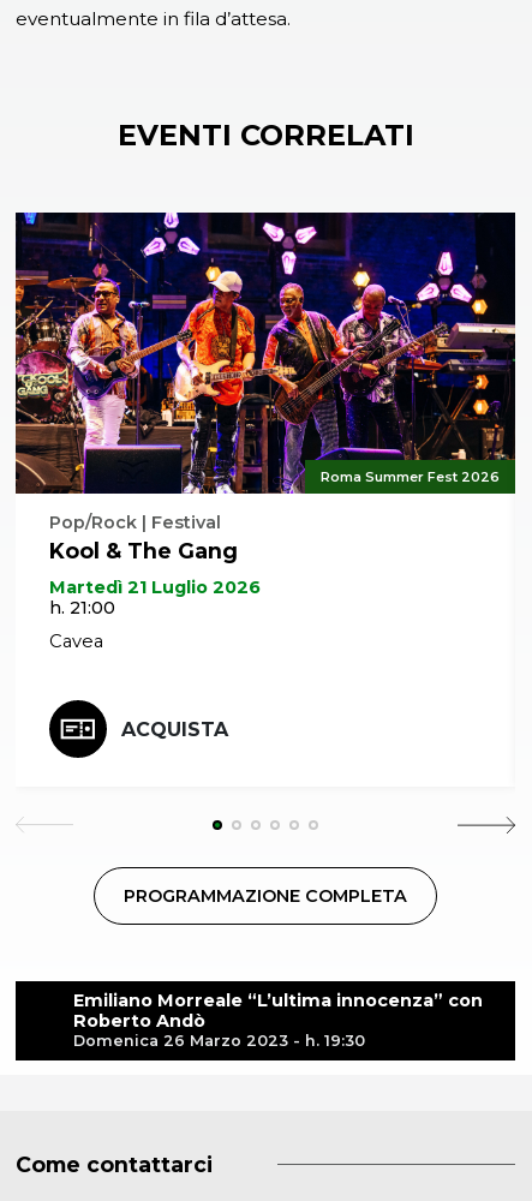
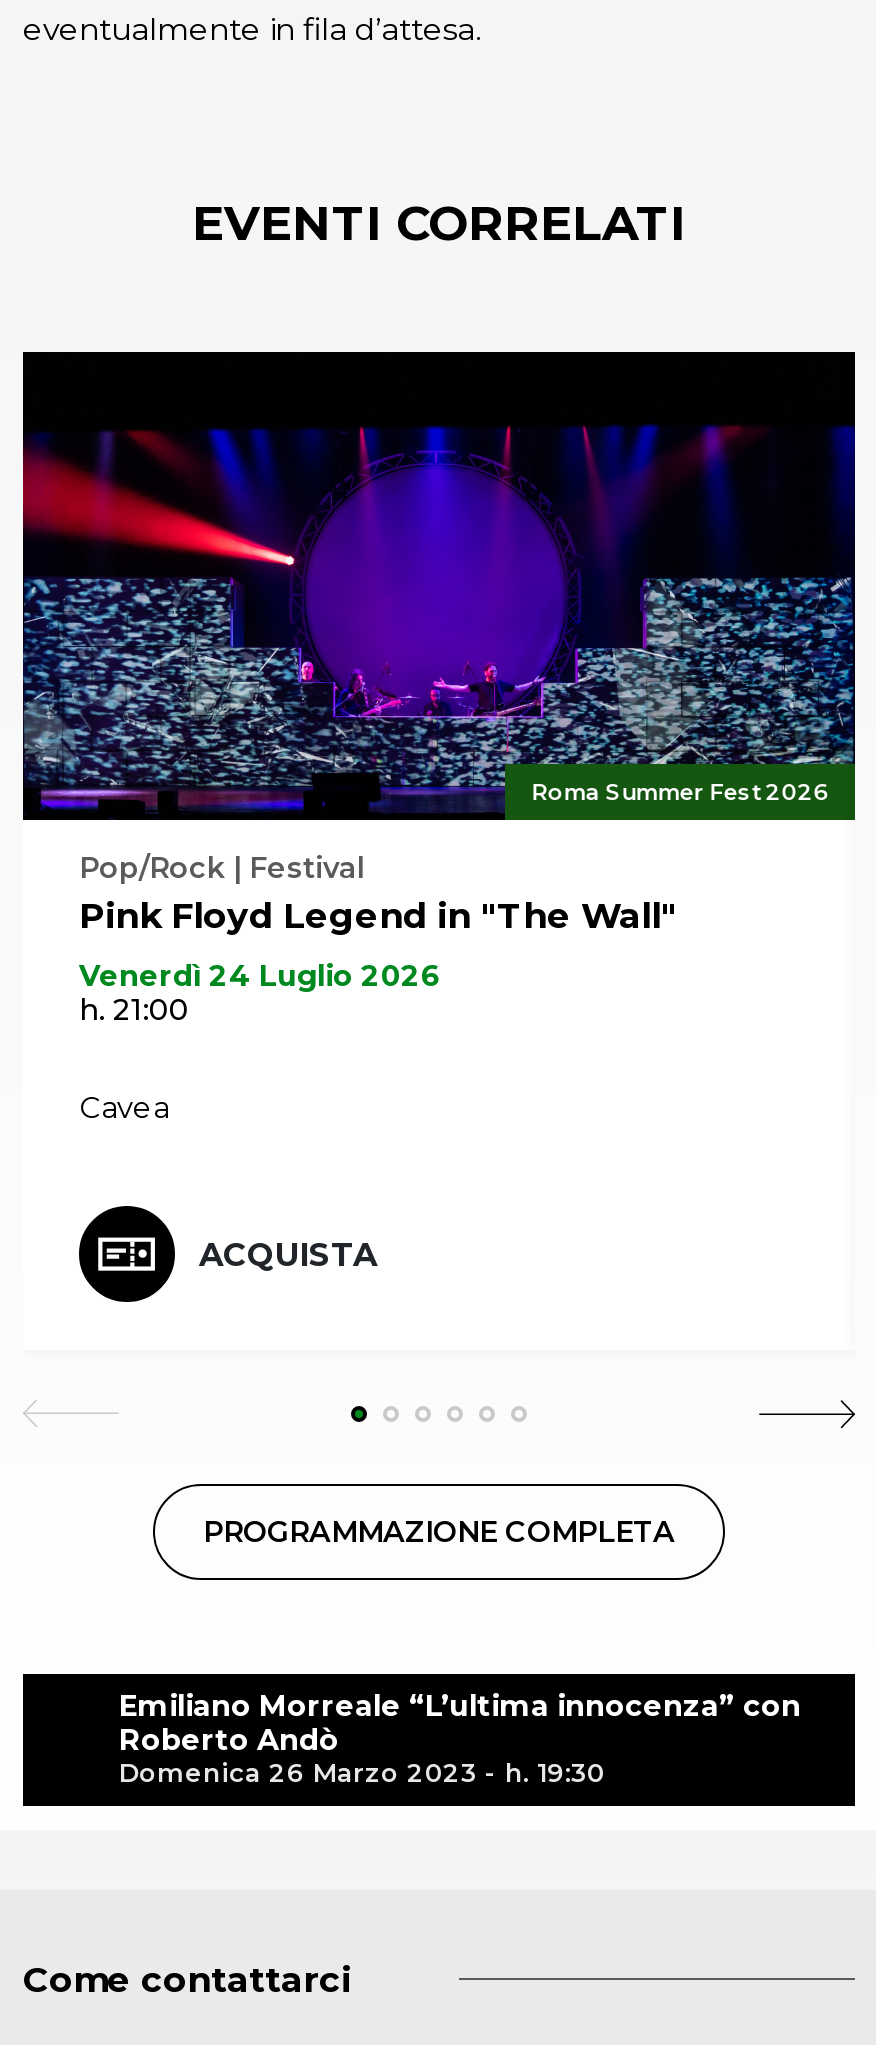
[14,211,515,563] [image] | Kool & The Gang -> [21,350,857,936] [image] | Pink Floyd Legend in "The Wall"
[49,576,261,598] Martedì 21 Luglio 2026 -> [79,958,441,994] Venerdì 24 Luglio 2026

